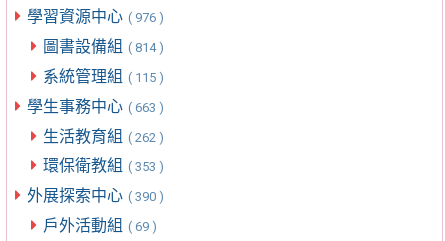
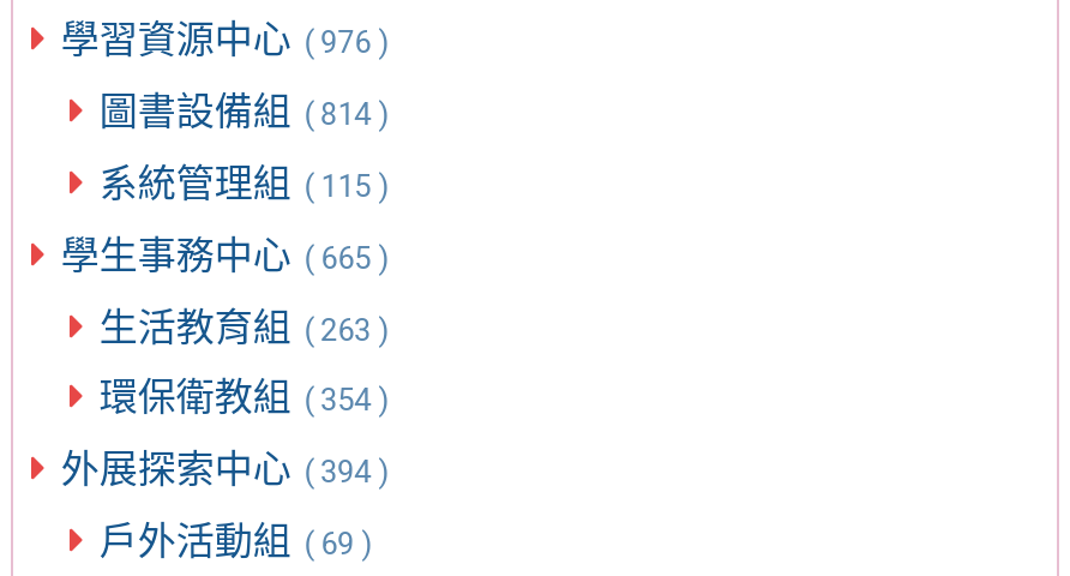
[27,97,164,116] 學生事務中心 ( 663 ) -> [61,232,390,278] 學生事務中心 ( 665 )
[43,127,164,146] 生活教育組 ( 262 ) -> [99,304,390,349] 生活教育組 ( 263 )
[43,156,164,175] 環保衛教組 ( 353 ) -> [99,375,390,421] 環保衛教組 ( 354 )
[27,186,164,205] 外展探索中心 ( 390 ) -> [61,447,390,492] 外展探索中心 ( 394 )

